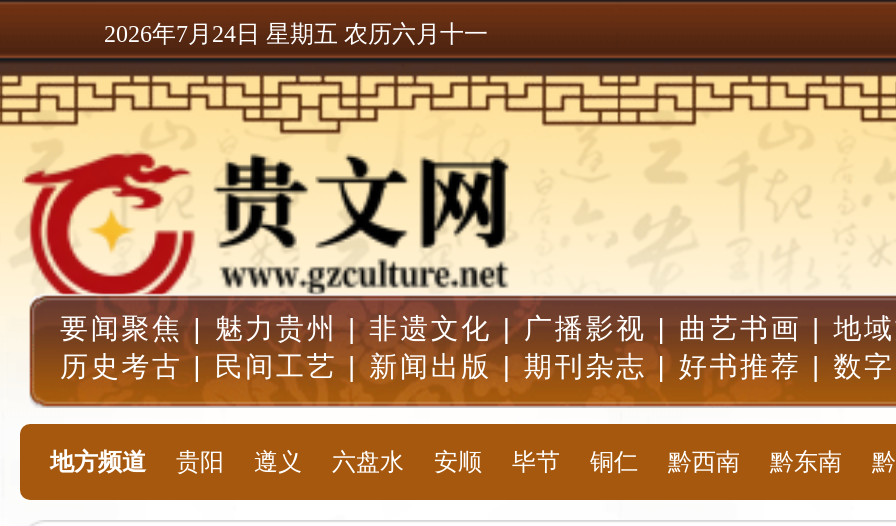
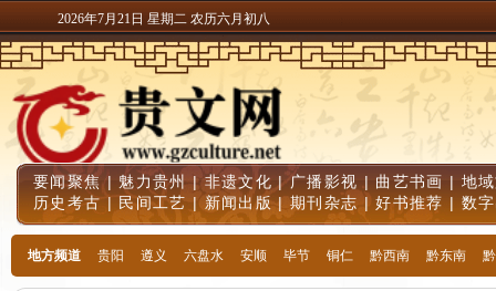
[104,20,488,48] 2026年7月24日 星期五 农历六月十一 -> [58,11,270,27] 2026年7月21日 星期二 农历六月初八

